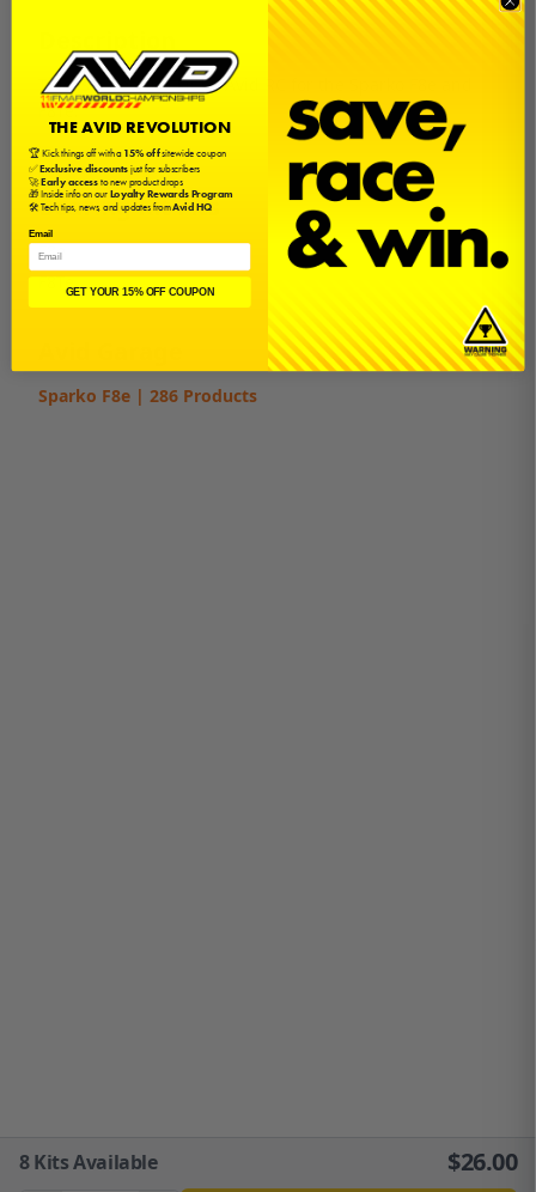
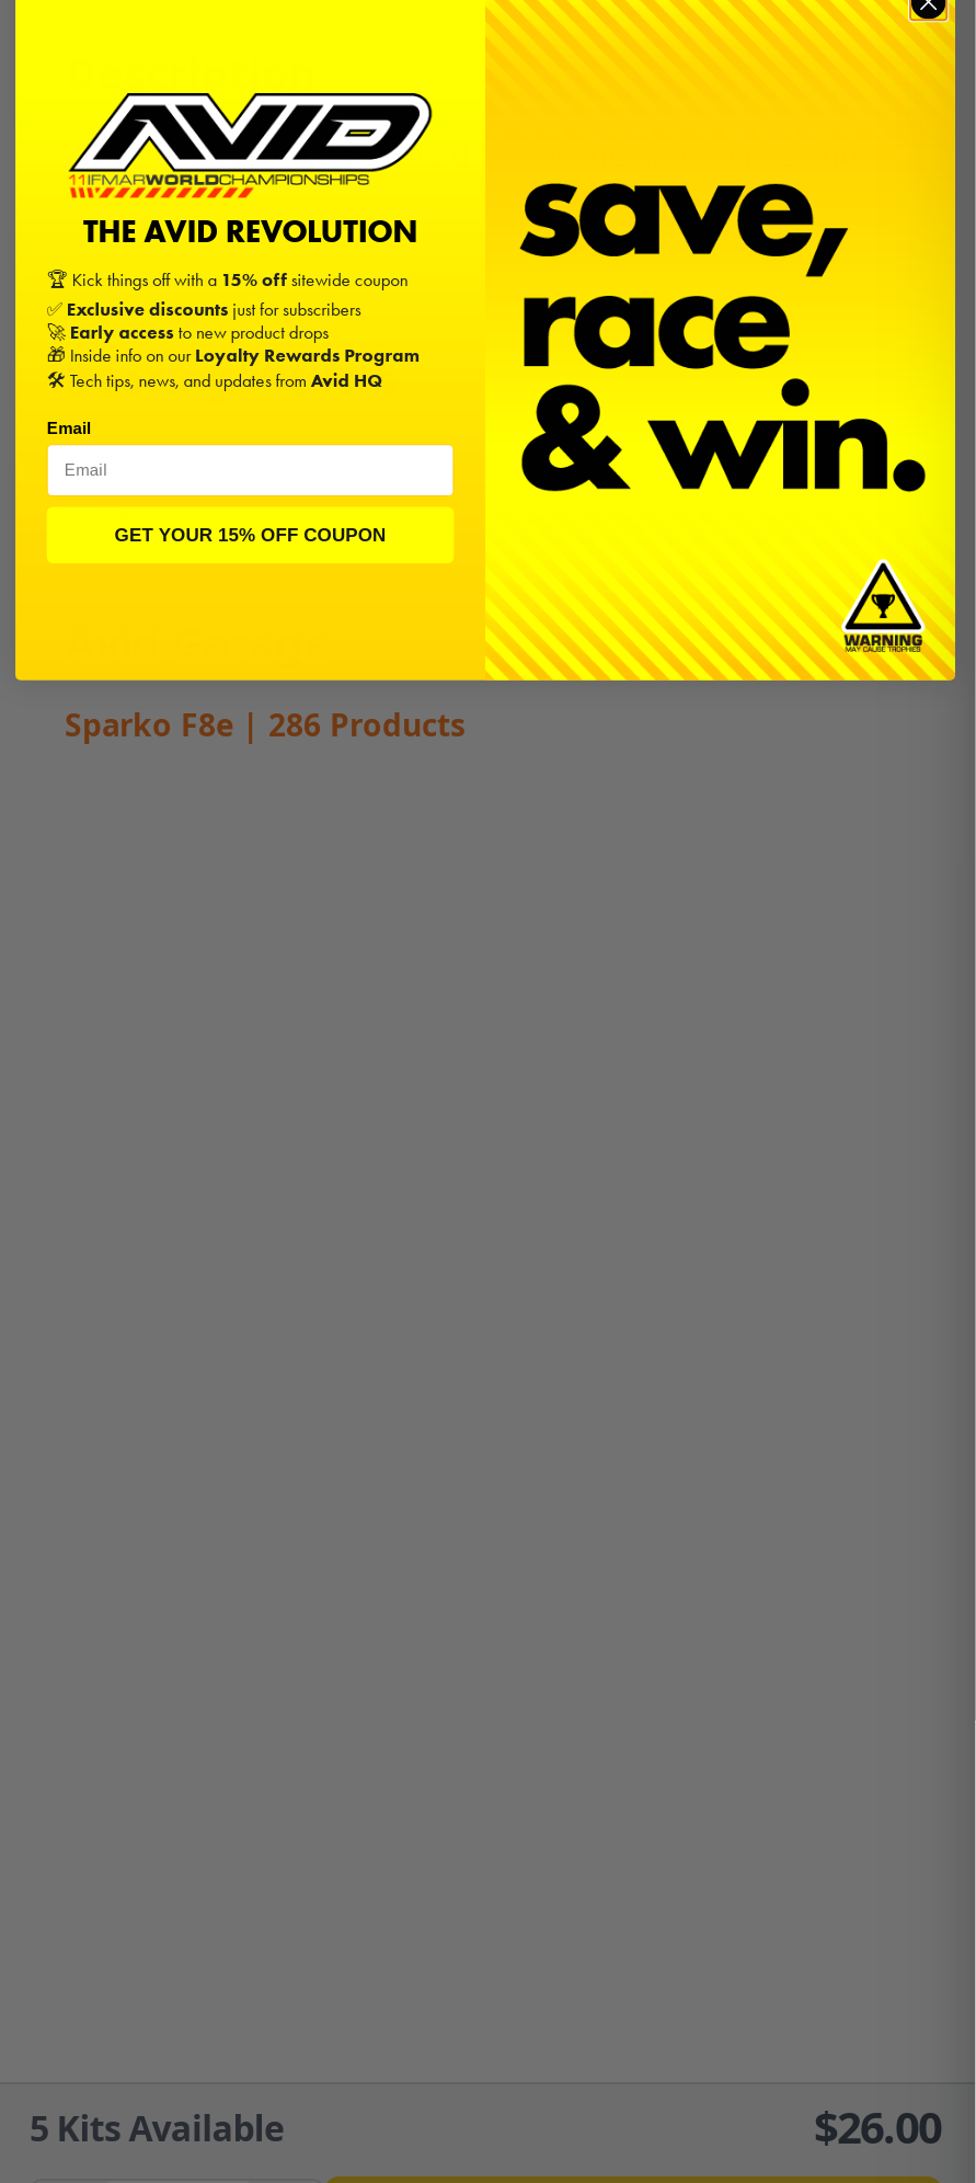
[19,1149,157,1175] 8 Kits Available -> [30,2104,283,2152] 5 Kits Available

